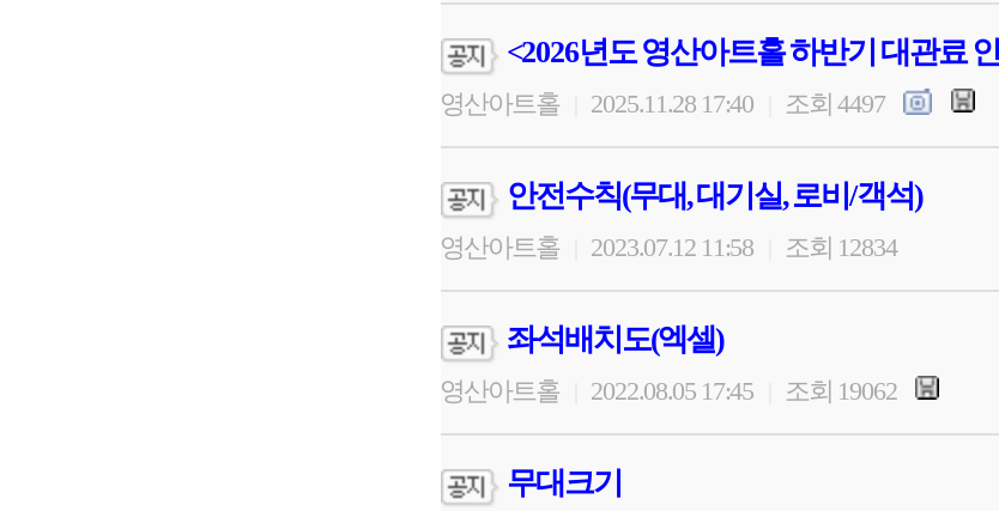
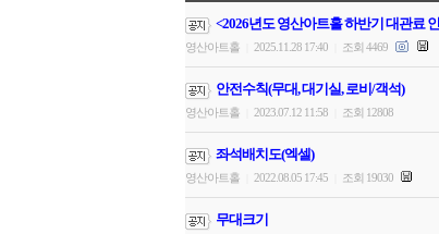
[440,89,890,117] 영산아트홀 2025.11.28 17:40 조회 4497 -> [185,40,389,53] 영산아트홀 2025.11.28 17:40 조회 4469
[440,232,897,261] 영산아트홀 2023.07.12 11:58 조회 12834 -> [185,106,393,119] 영산아트홀 2023.07.12 11:58 조회 12808
[440,376,902,404] 영산아트홀 2022.08.05 17:45 조회 19062 -> [185,171,395,184] 영산아트홀 2022.08.05 17:45 조회 19030

